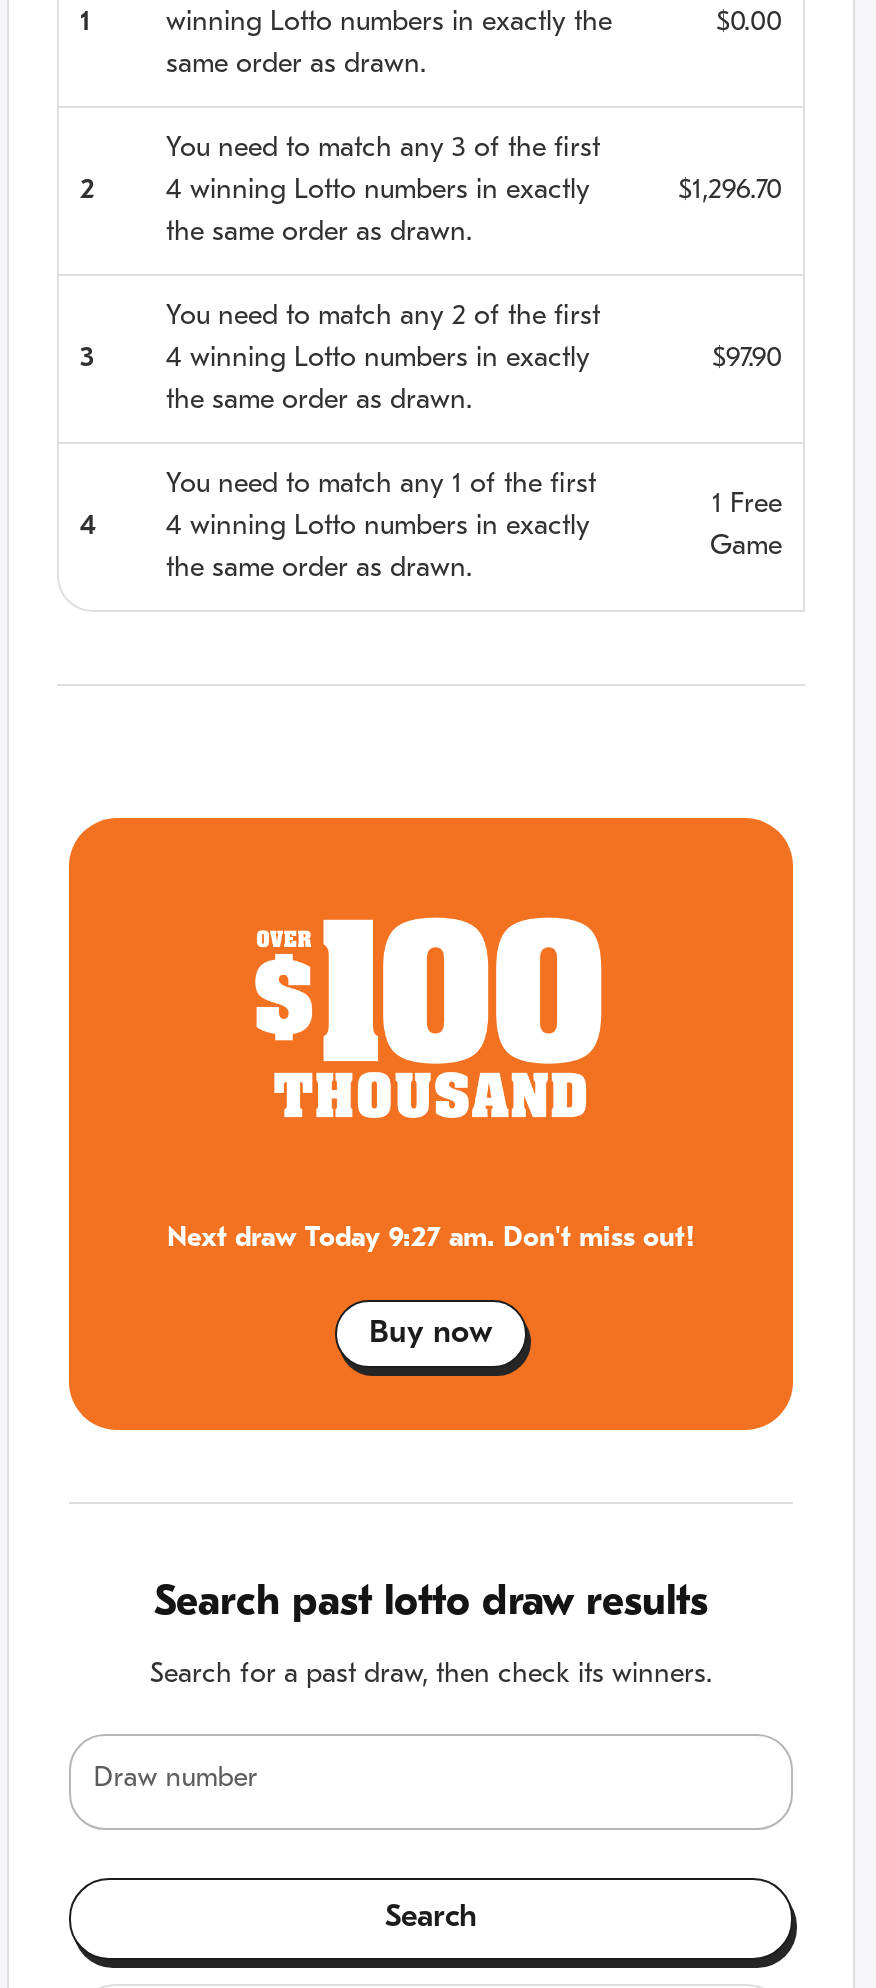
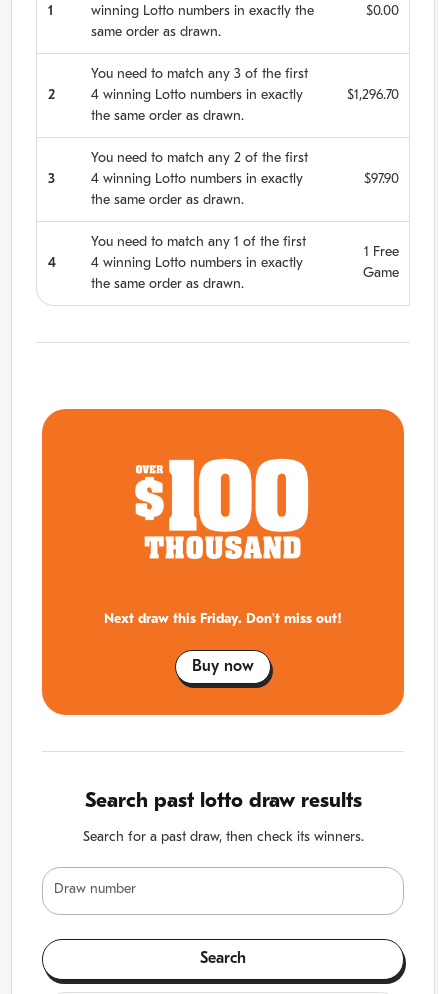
[167,1225,695,1255] Next draw Today 9:27 am. Don't miss out! -> [104,612,342,627] Next draw this Friday. Don't miss out!

